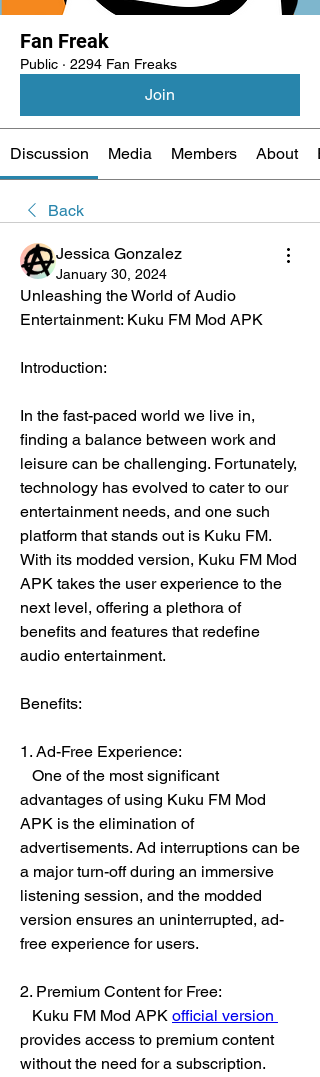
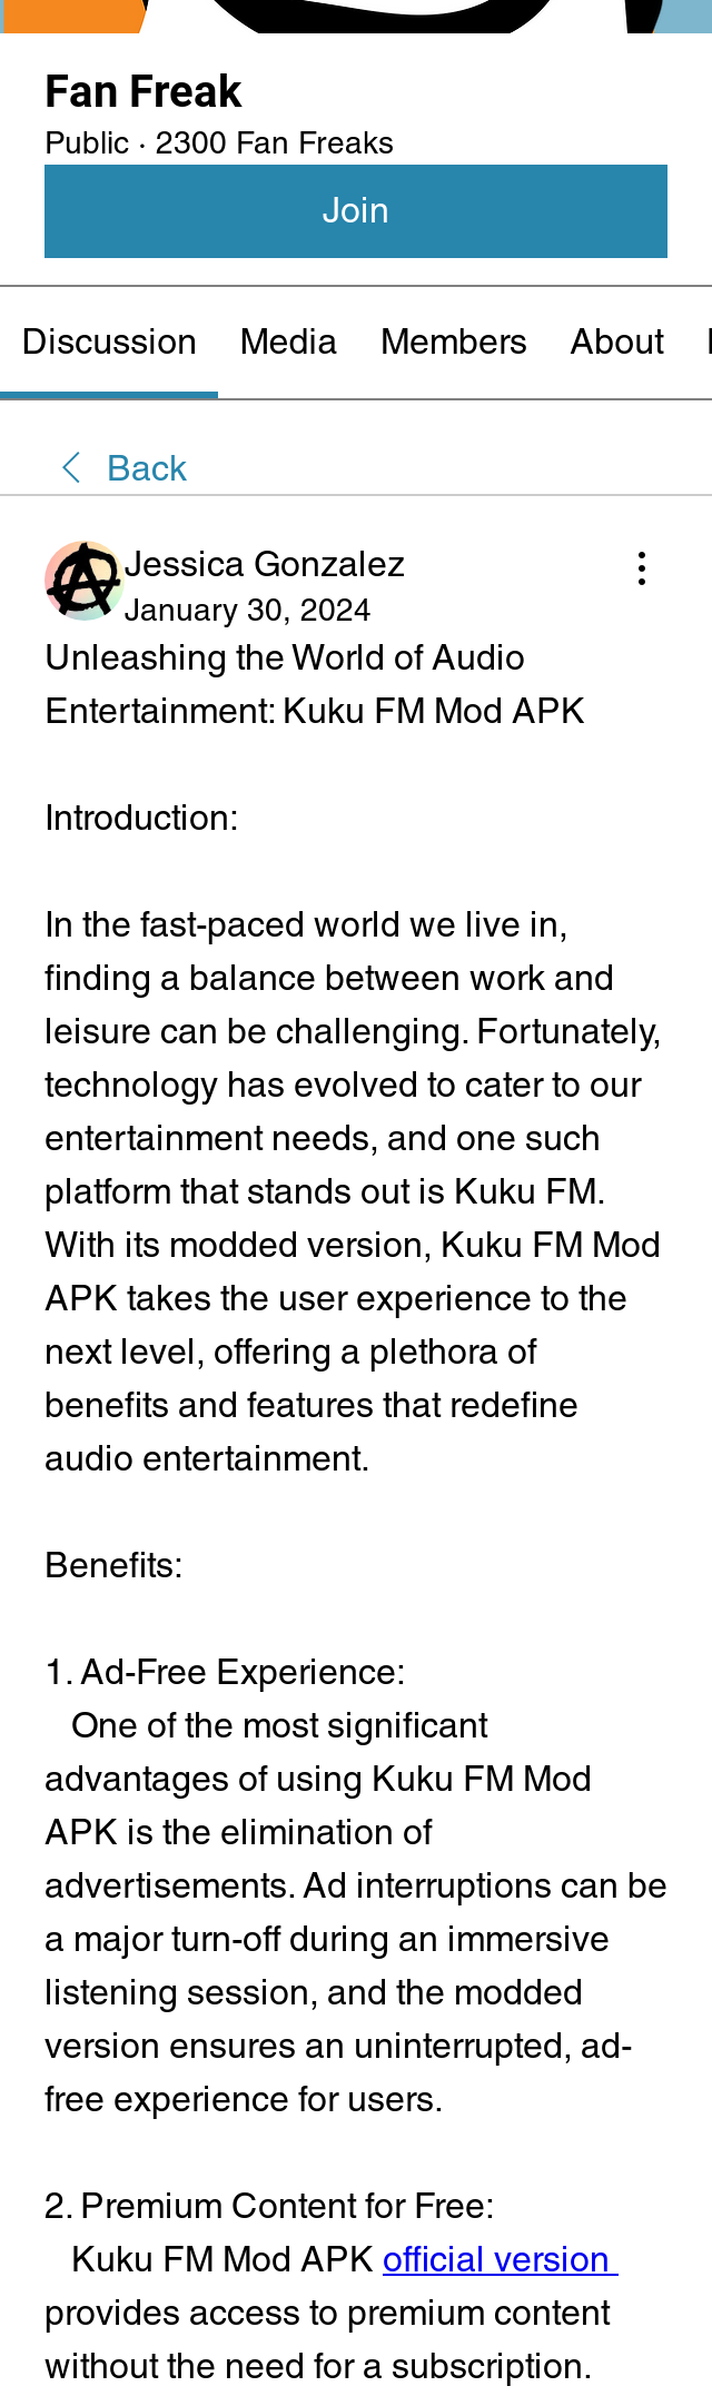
[20,56,177,72] Public · 2294 Fan Freaks -> [44,125,394,161] Public · 2300 Fan Freaks

